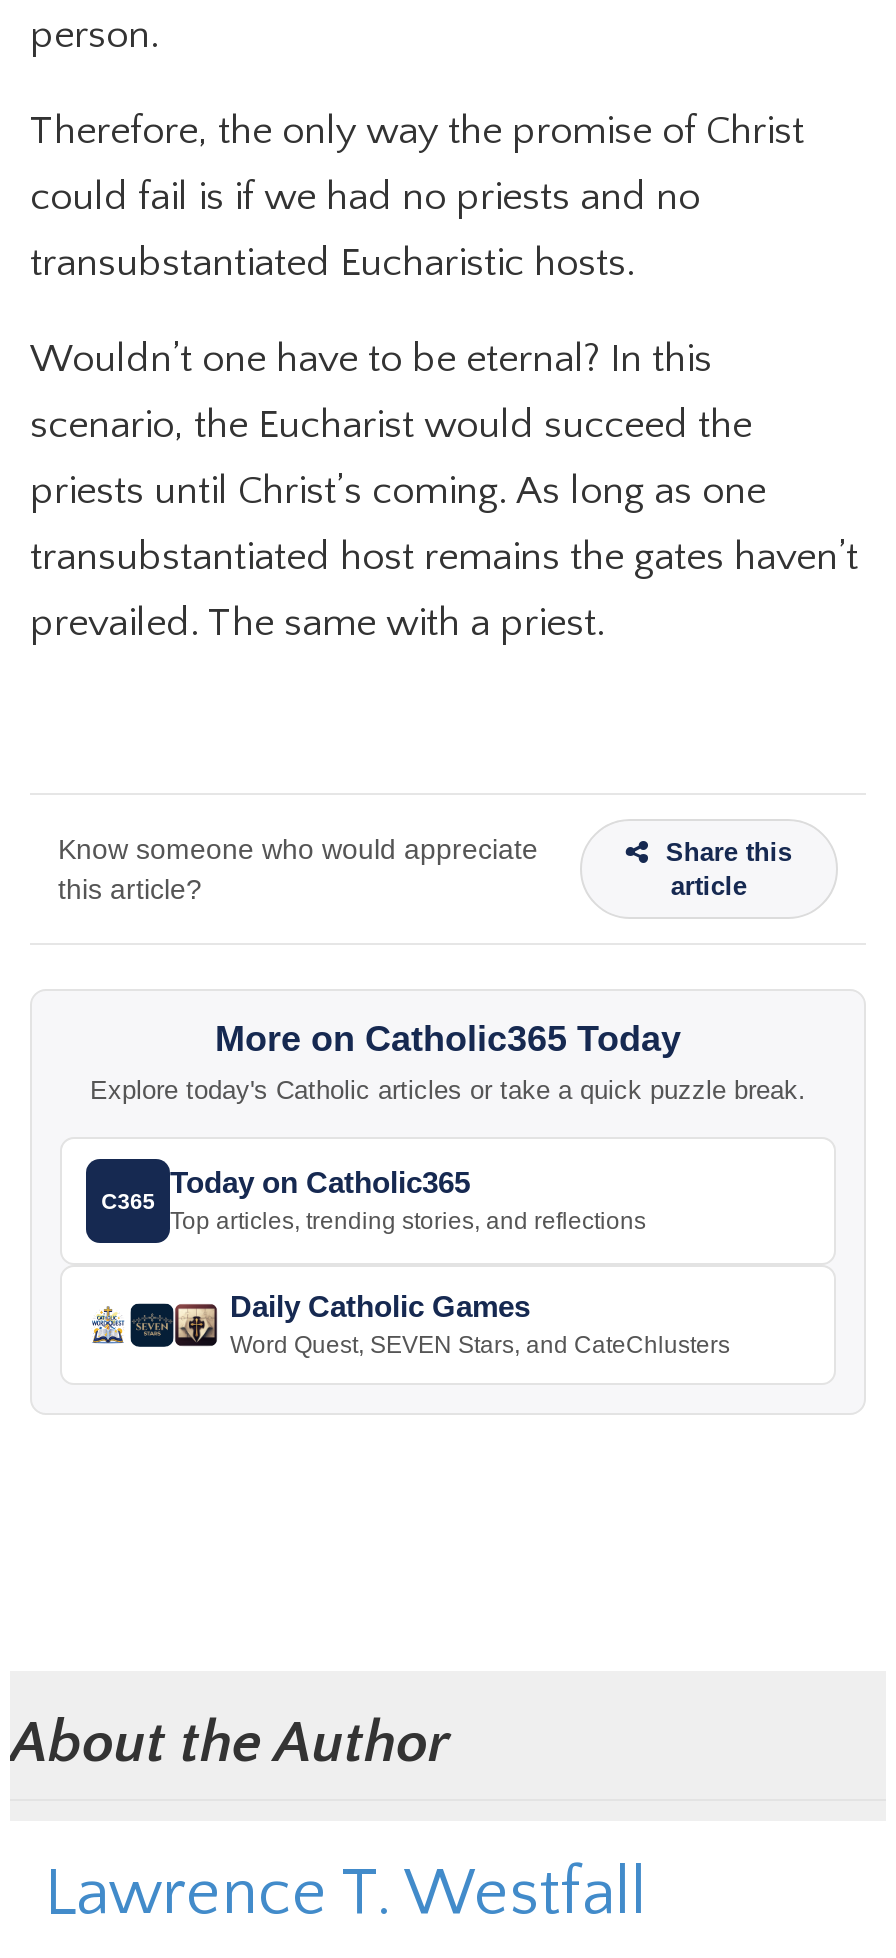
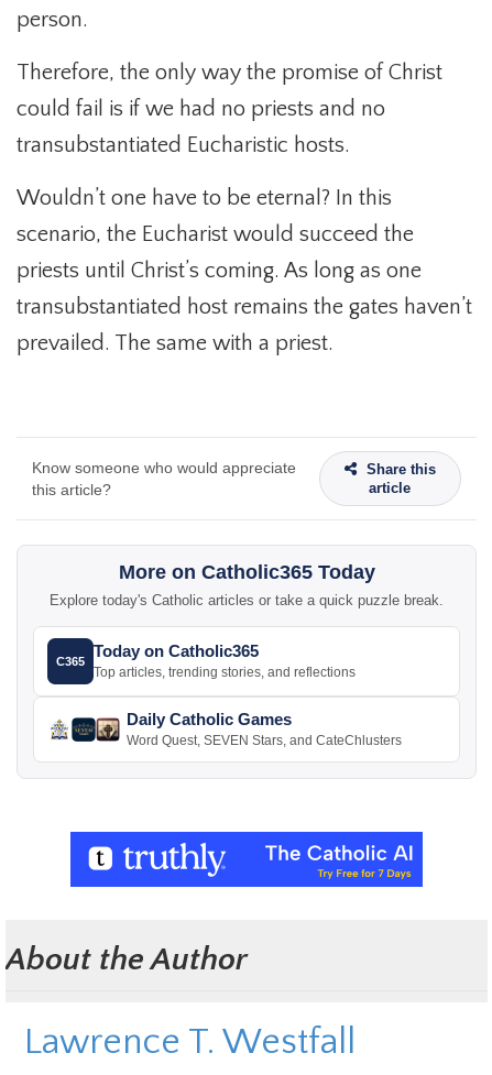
none -> [69,831,424,888] [image]

